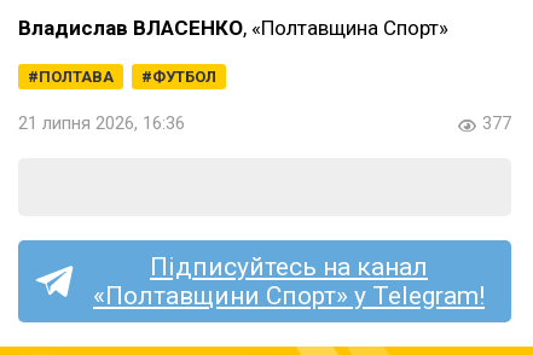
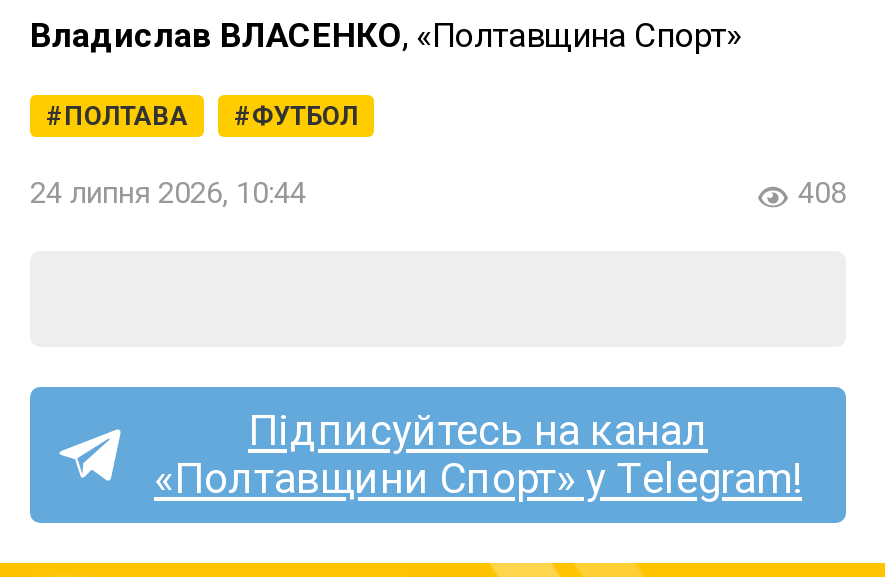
[18,113,185,135] 21 липня 2026, 16:36 -> [30,176,306,212] 24 липня 2026, 10:44
[482,113,511,135] 377 -> [798,176,846,212] 408

